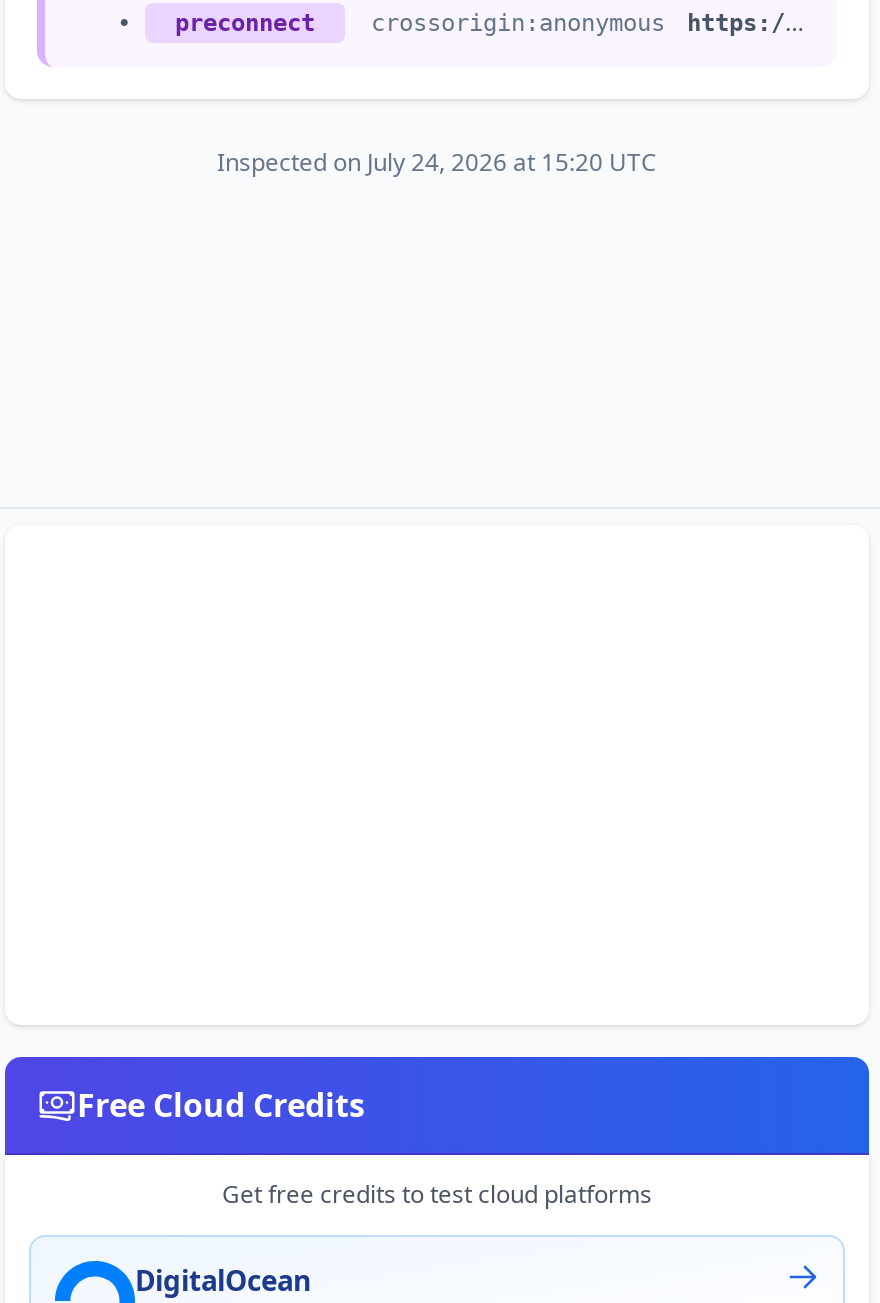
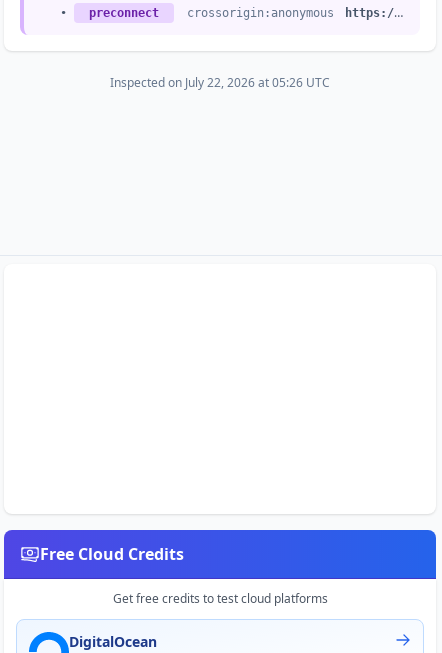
[217,145,657,179] Inspected on July 24, 2026 at 15:20 UTC -> [110,74,330,91] Inspected on July 22, 2026 at 05:26 UTC

